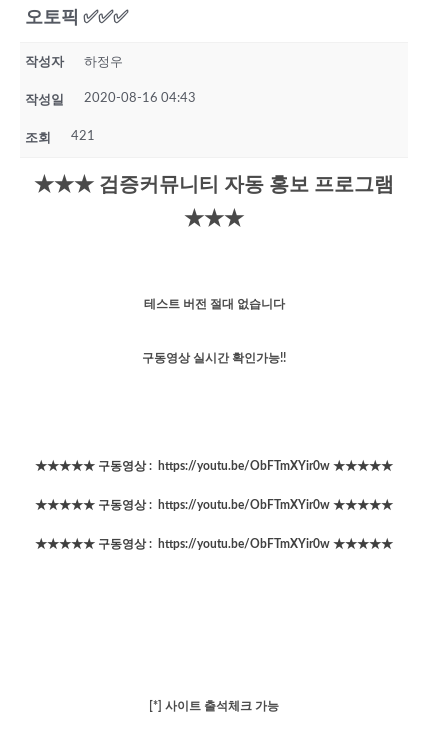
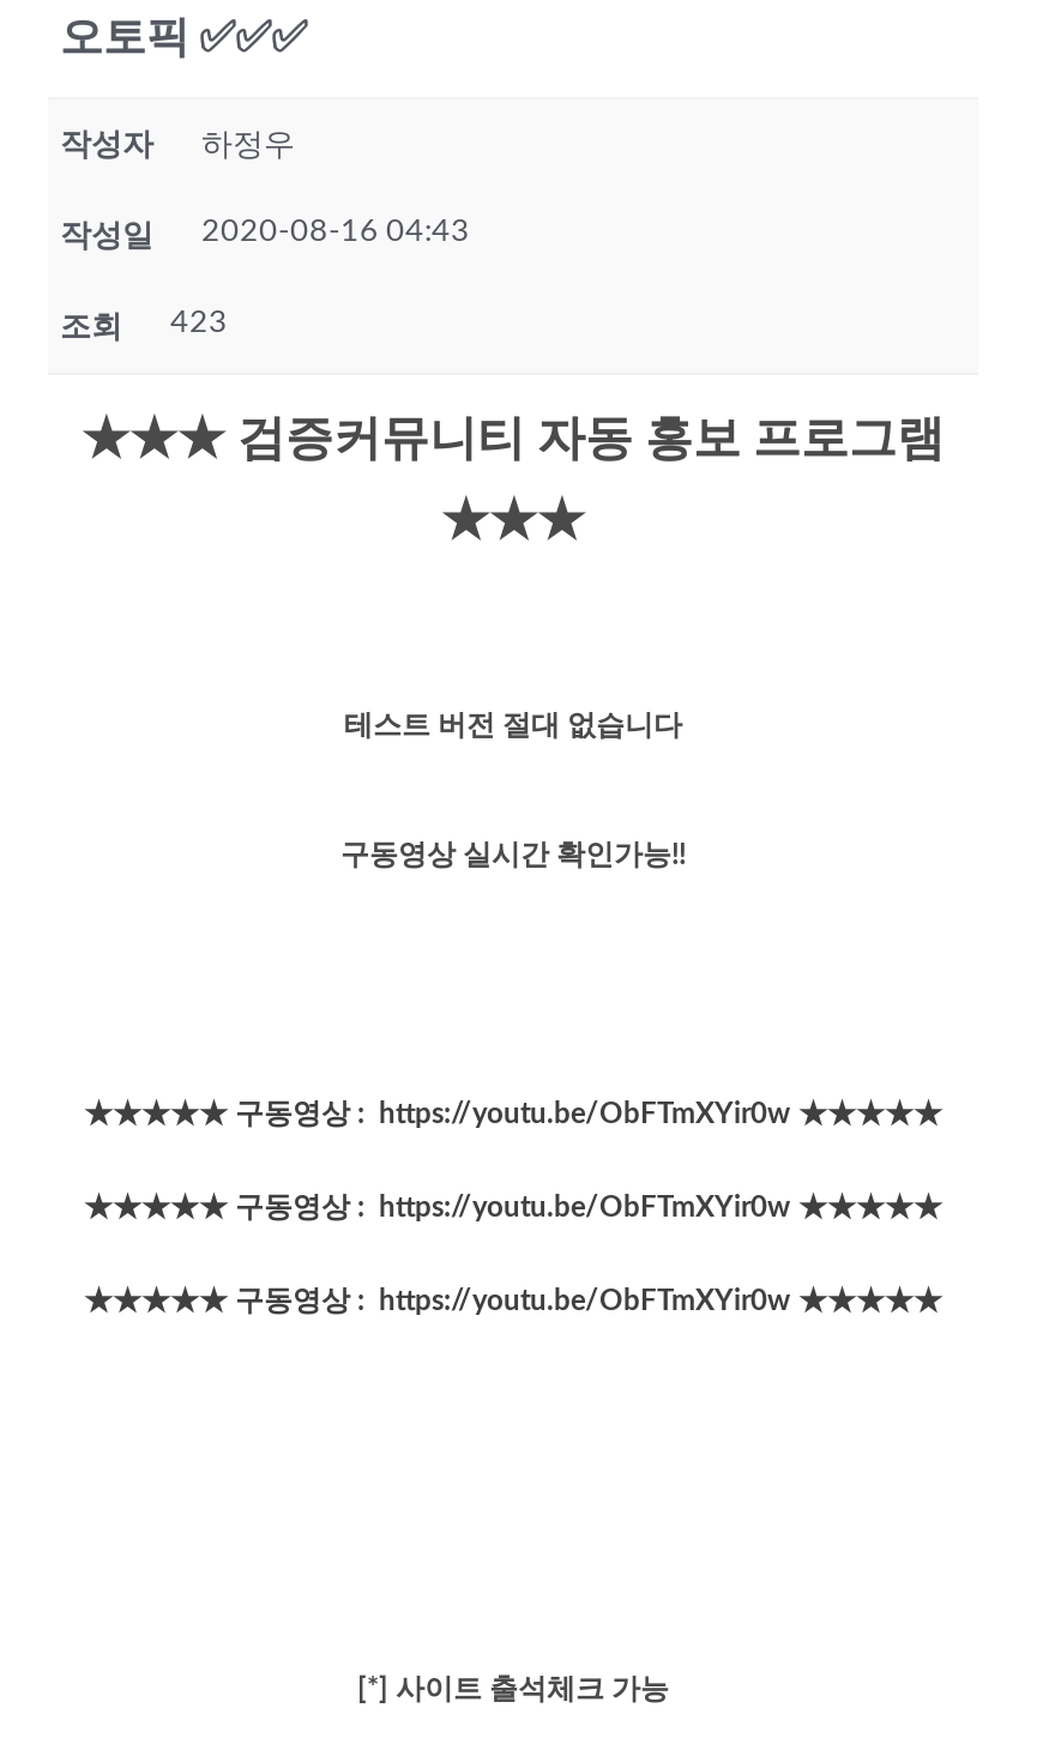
[25,130,95,145] 조회 421 -> [60,308,228,344] 조회 423

